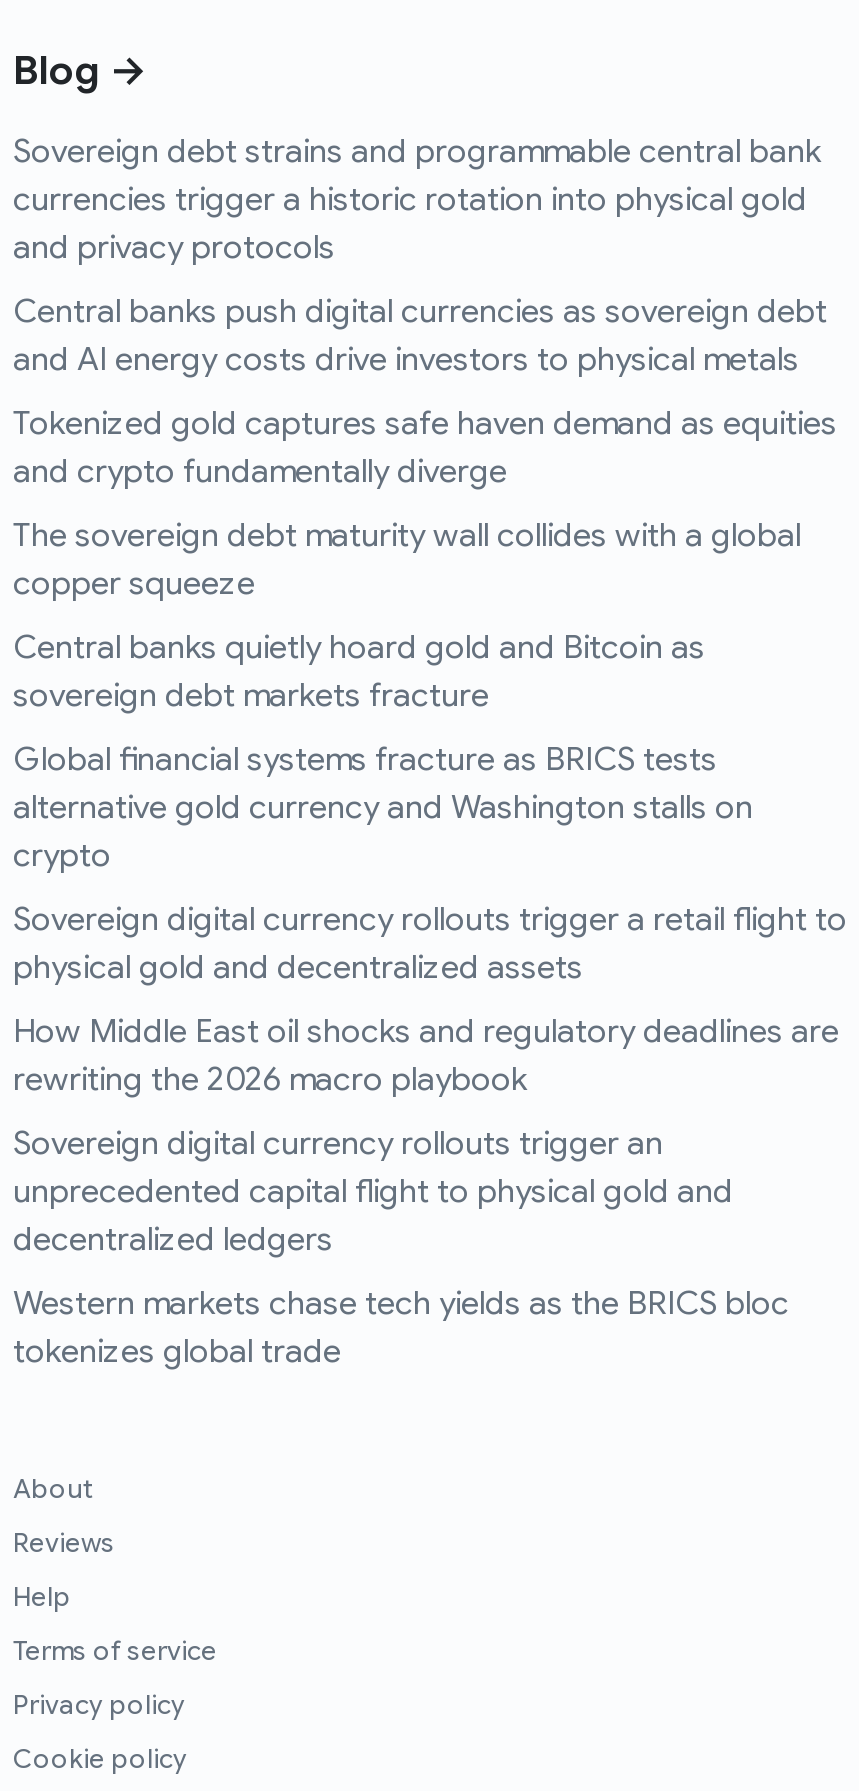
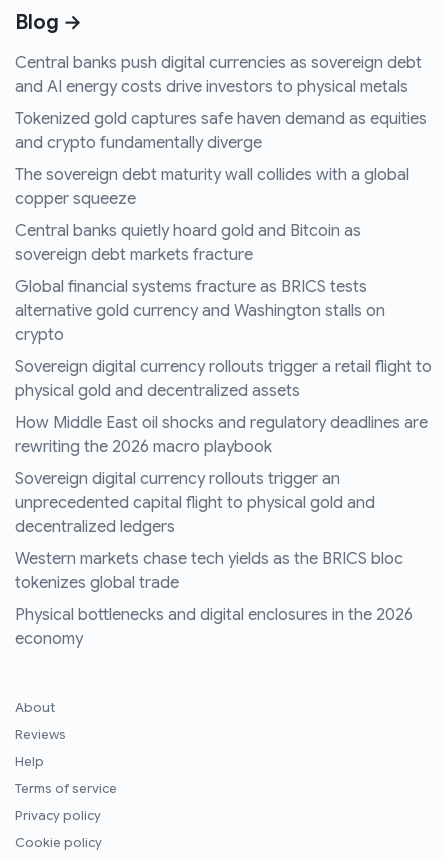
[13,133,821,269] Sovereign debt strains and programmable central bank | currencies trigger a historic rotation into physical gold | and privacy protocols -> none
moved [13,293,847,1373] -> [15,53,432,593]: Central banks push digital currencies as sovereign debt | and AI energy costs drive investors to physical metals | Tokenized gold captures safe haven demand as equities | ... | Western markets chase tech yields as the BRICS bloc | tokenizes global trade
none -> [15,605,413,649] Physical bottlenecks and digital enclosures in the 2026 | economy

